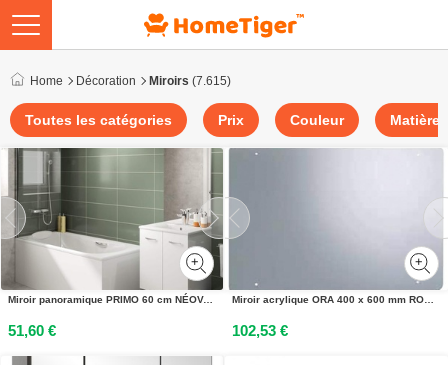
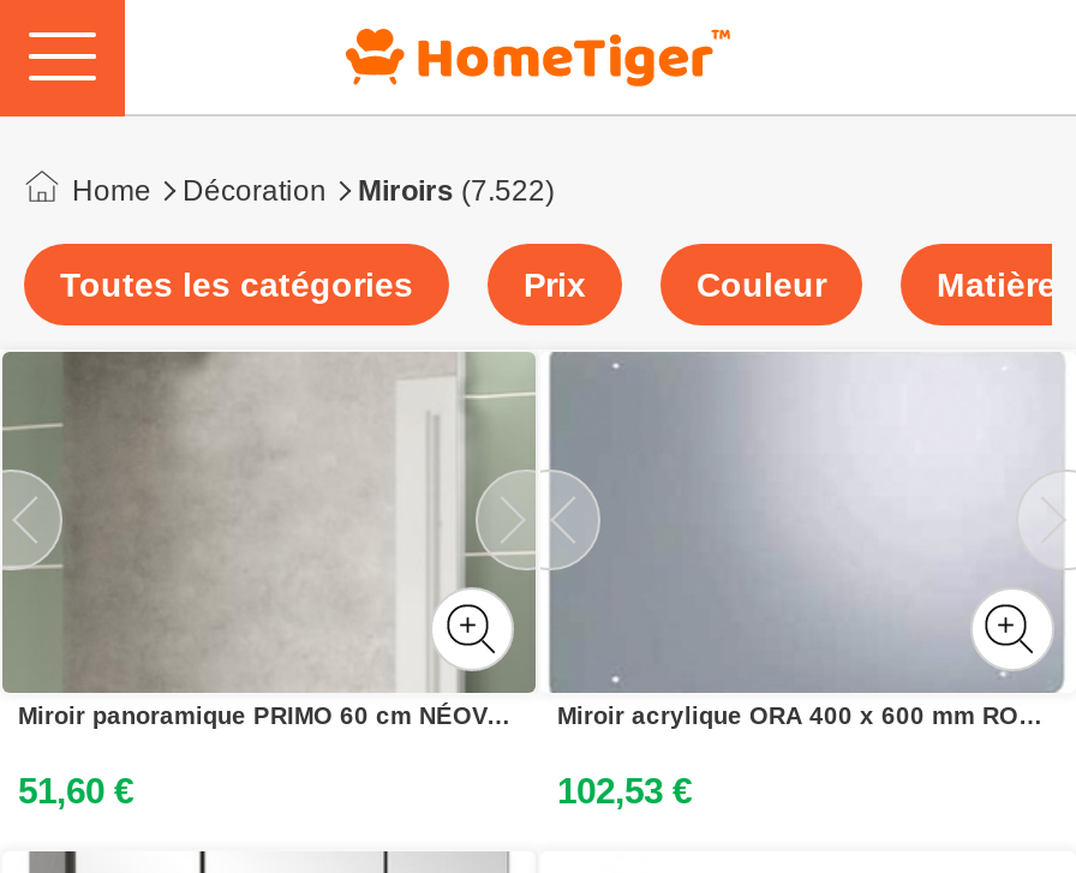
[30,74,231,88] Home Décoration Miroirs (7.615) -> [72,175,555,208] Home Décoration Miroirs (7.522)
[3,148,223,291] [image] -> [7,349,538,695] [image]

